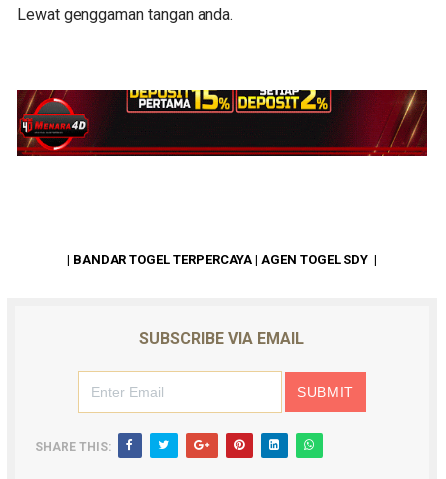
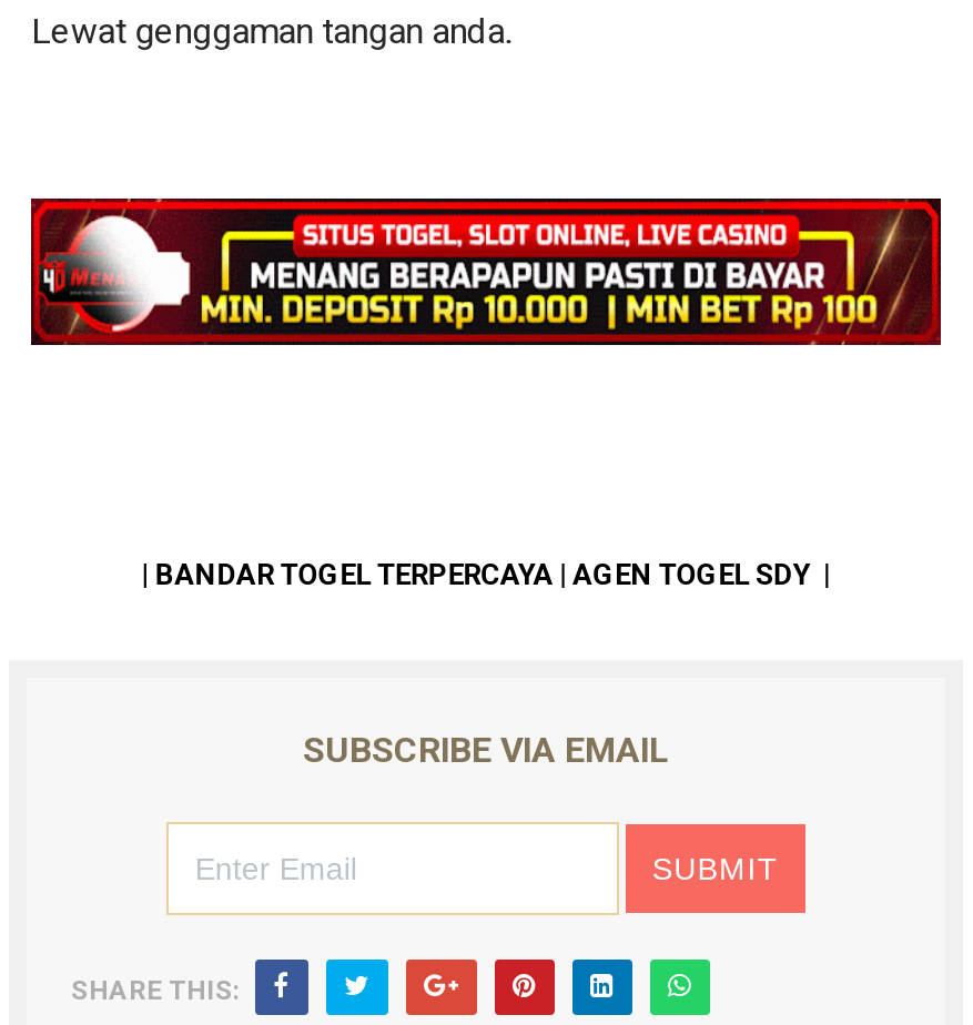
[17,89,427,152] [image] -> [31,196,941,338] [image]

